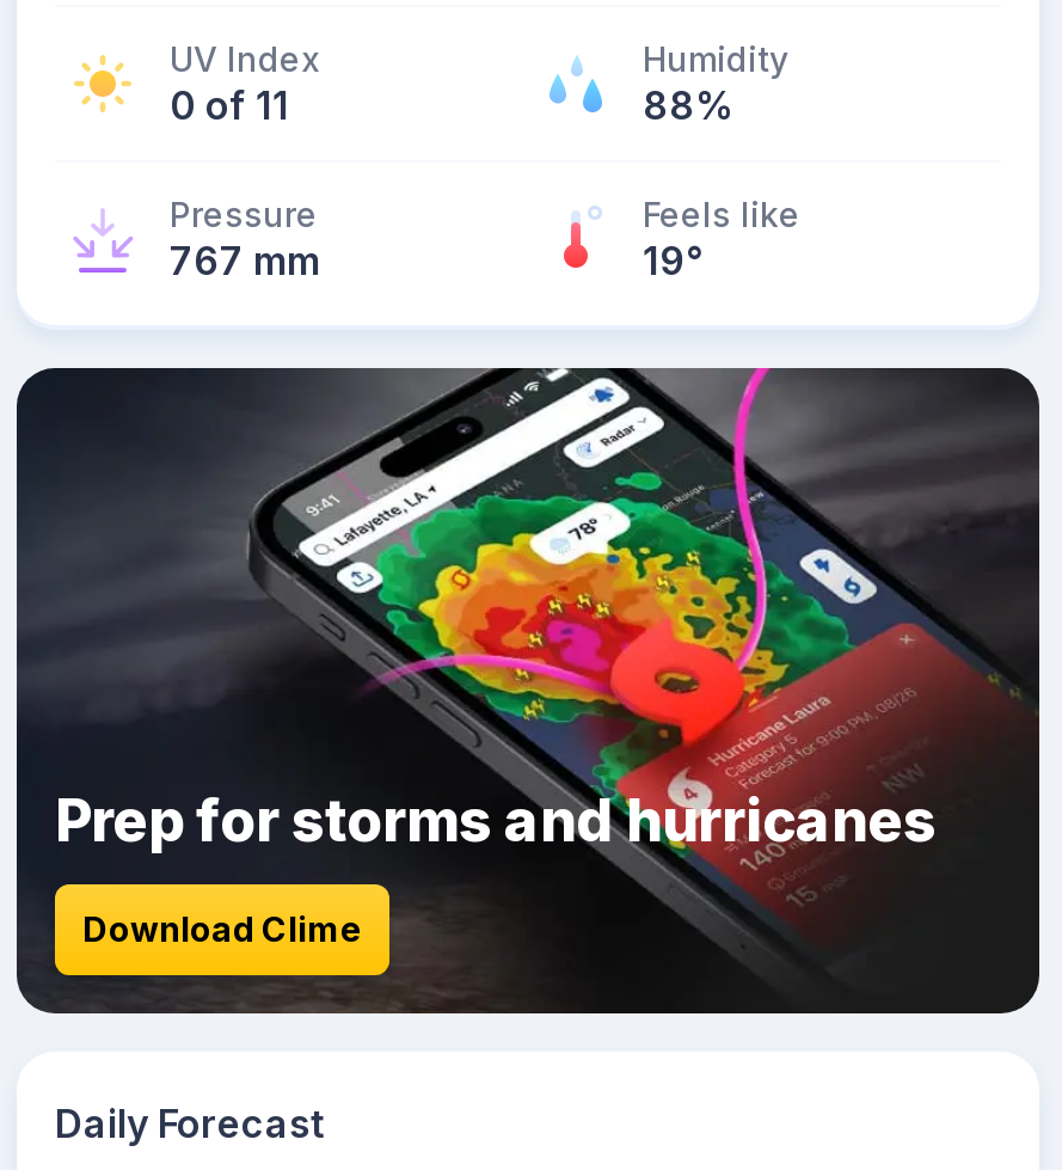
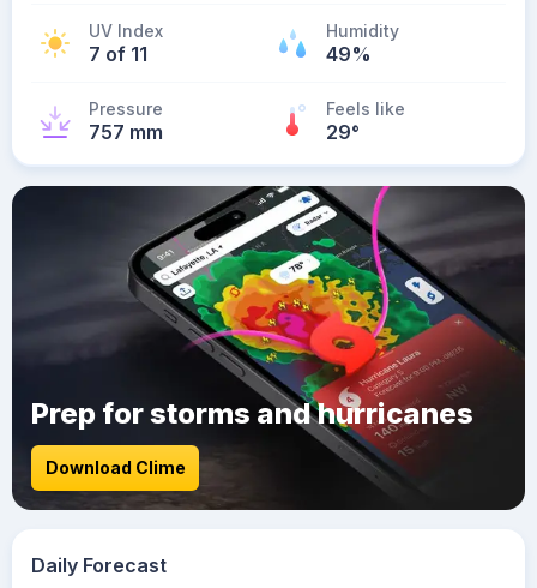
[170,81,289,129] 0 of 11 -> [89,42,147,66] 7 of 11
[643,81,736,129] 88% -> [326,42,372,66] 49%
[170,237,320,284] 767 mm -> [89,120,163,144] 757 mm
[643,237,702,284] 19° -> [326,120,360,144] 29°

